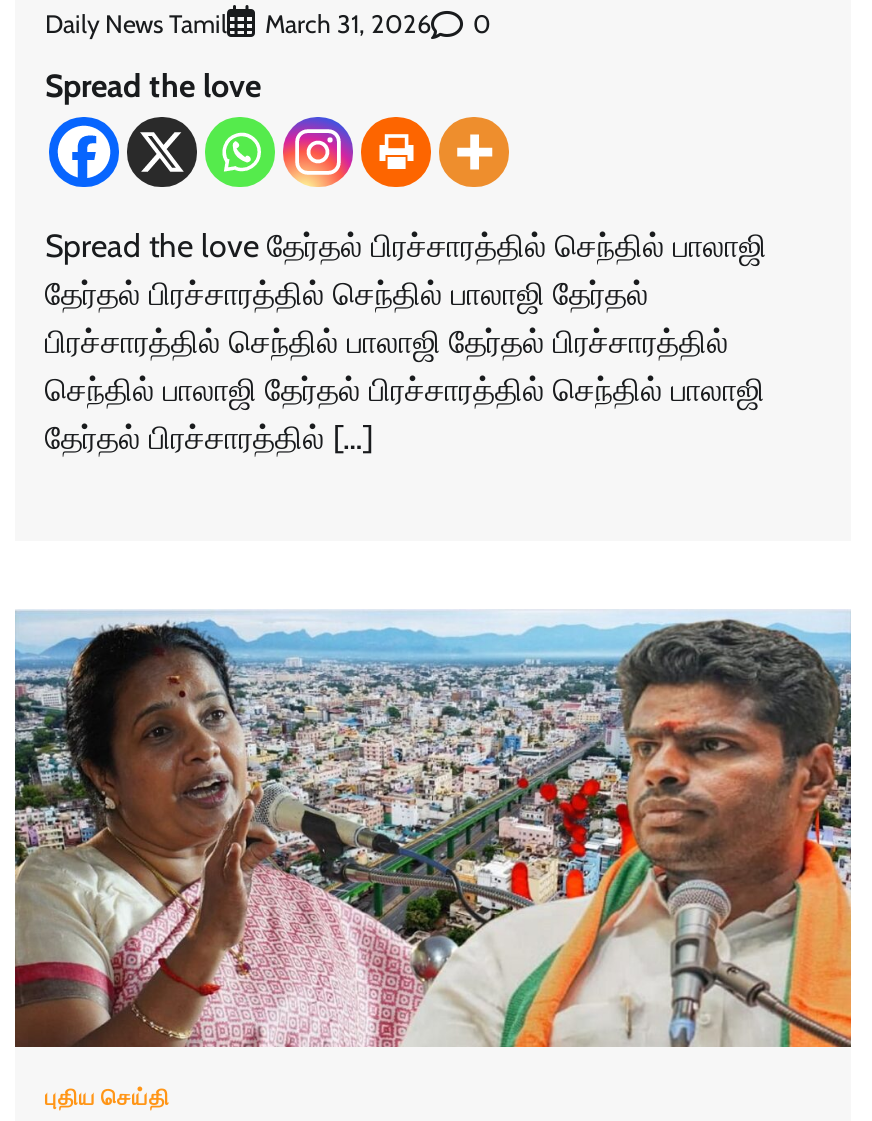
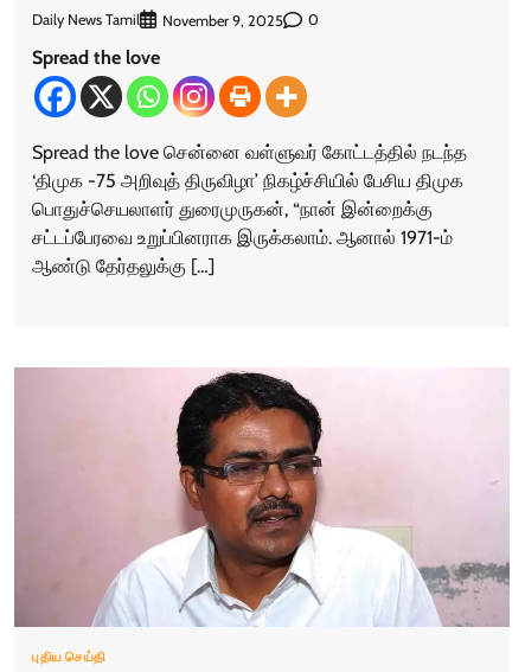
[265,10,431,40] March 31, 2026 -> [162,12,283,30] November 9, 2025
[45,228,767,458] Spread the love தேர்தல் பிரச்சாரத்தில் செந்தில் பாலாஜி | தேர்தல் பிரச்சாரத்தில் செந்தில் பாலாஜி தேர்தல் | பிரச்சாரத்தில் செந்தில் பாலாஜி தேர்தல் பிரச்சாரத்தில் | செந்தில் பாலாஜி தேர்தல் பிரச்சாரத்தில் செந்தில் பாலாஜி | தேர்தல் பிரச்சாரத்தில் […] -> [32,141,467,277] Spread the love சென்னை வள்ளுவர் கோட்டத்தில் நடந்த | ‘திமுக -75 அறிவுத் திருவிழா’ நிகழ்ச்சியில் பேசிய திமுக | பொதுச்செயலாளர் துரைமுருகன், “நான் இன்றைக்கு | சட்டப்பேரவை உறுப்பினராக இருக்கலாம். ஆனால் 1971-ம் | ஆண்டு தேர்தலுக்கு […]
[13,610,853,1048] [image] -> [14,367,511,627] [image]

